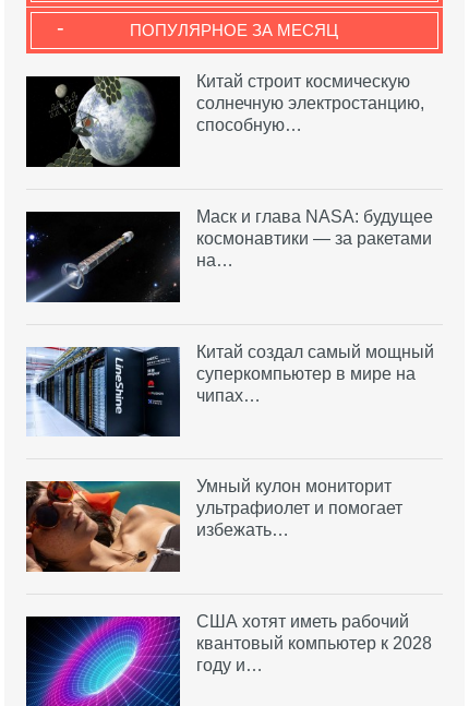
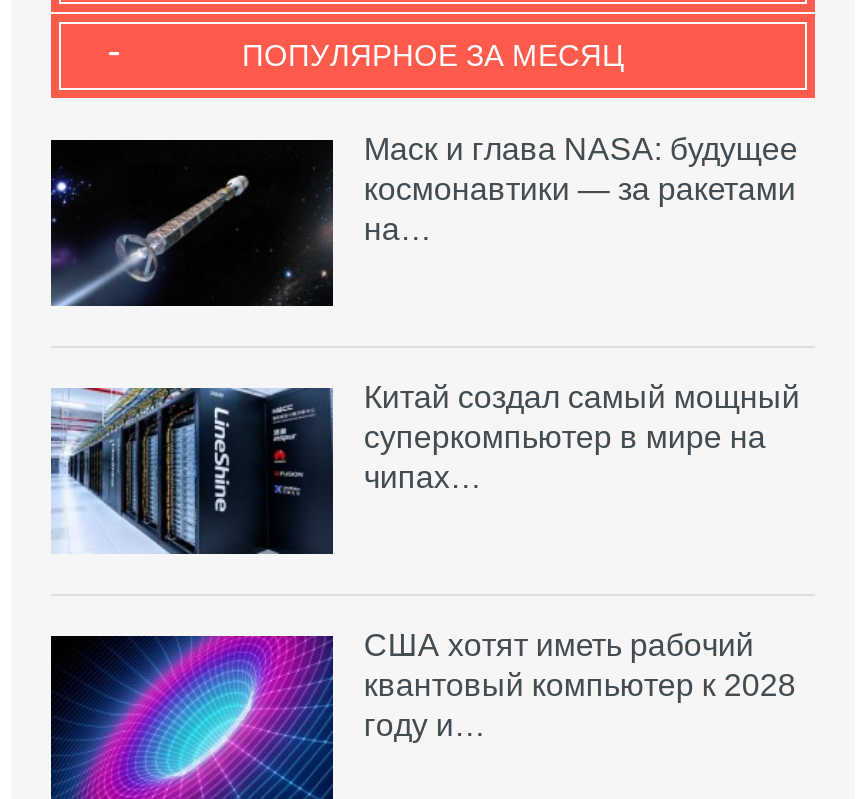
[25,72,425,168] [image] | Китай строит космическую | солнечную электростанцию, | способную… -> none
[25,477,403,573] [image] | Умный кулон мониторит | ультрафиолет и помогает | избежать… -> none

